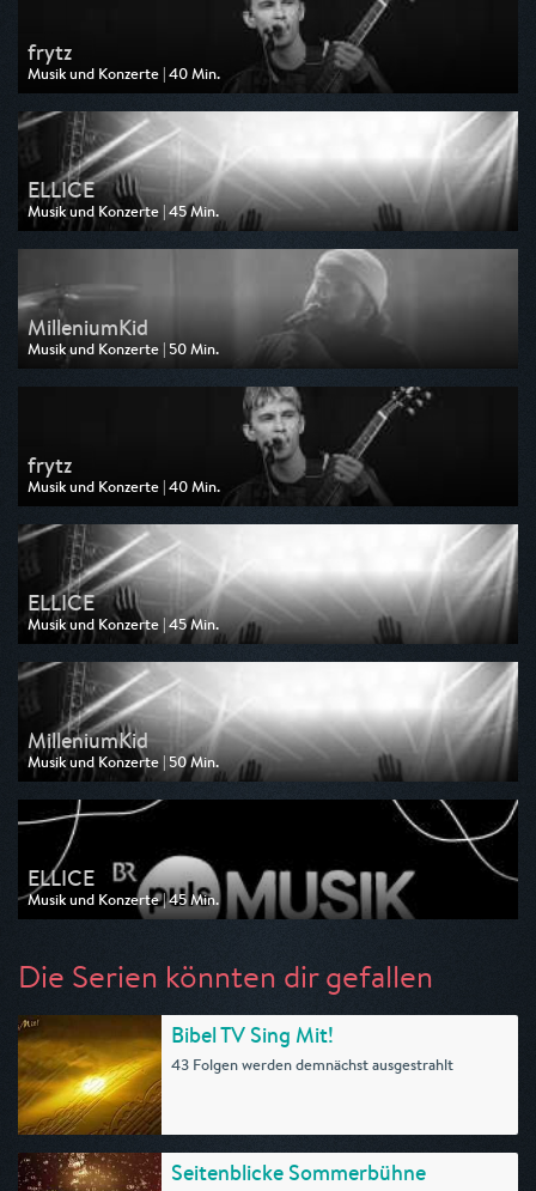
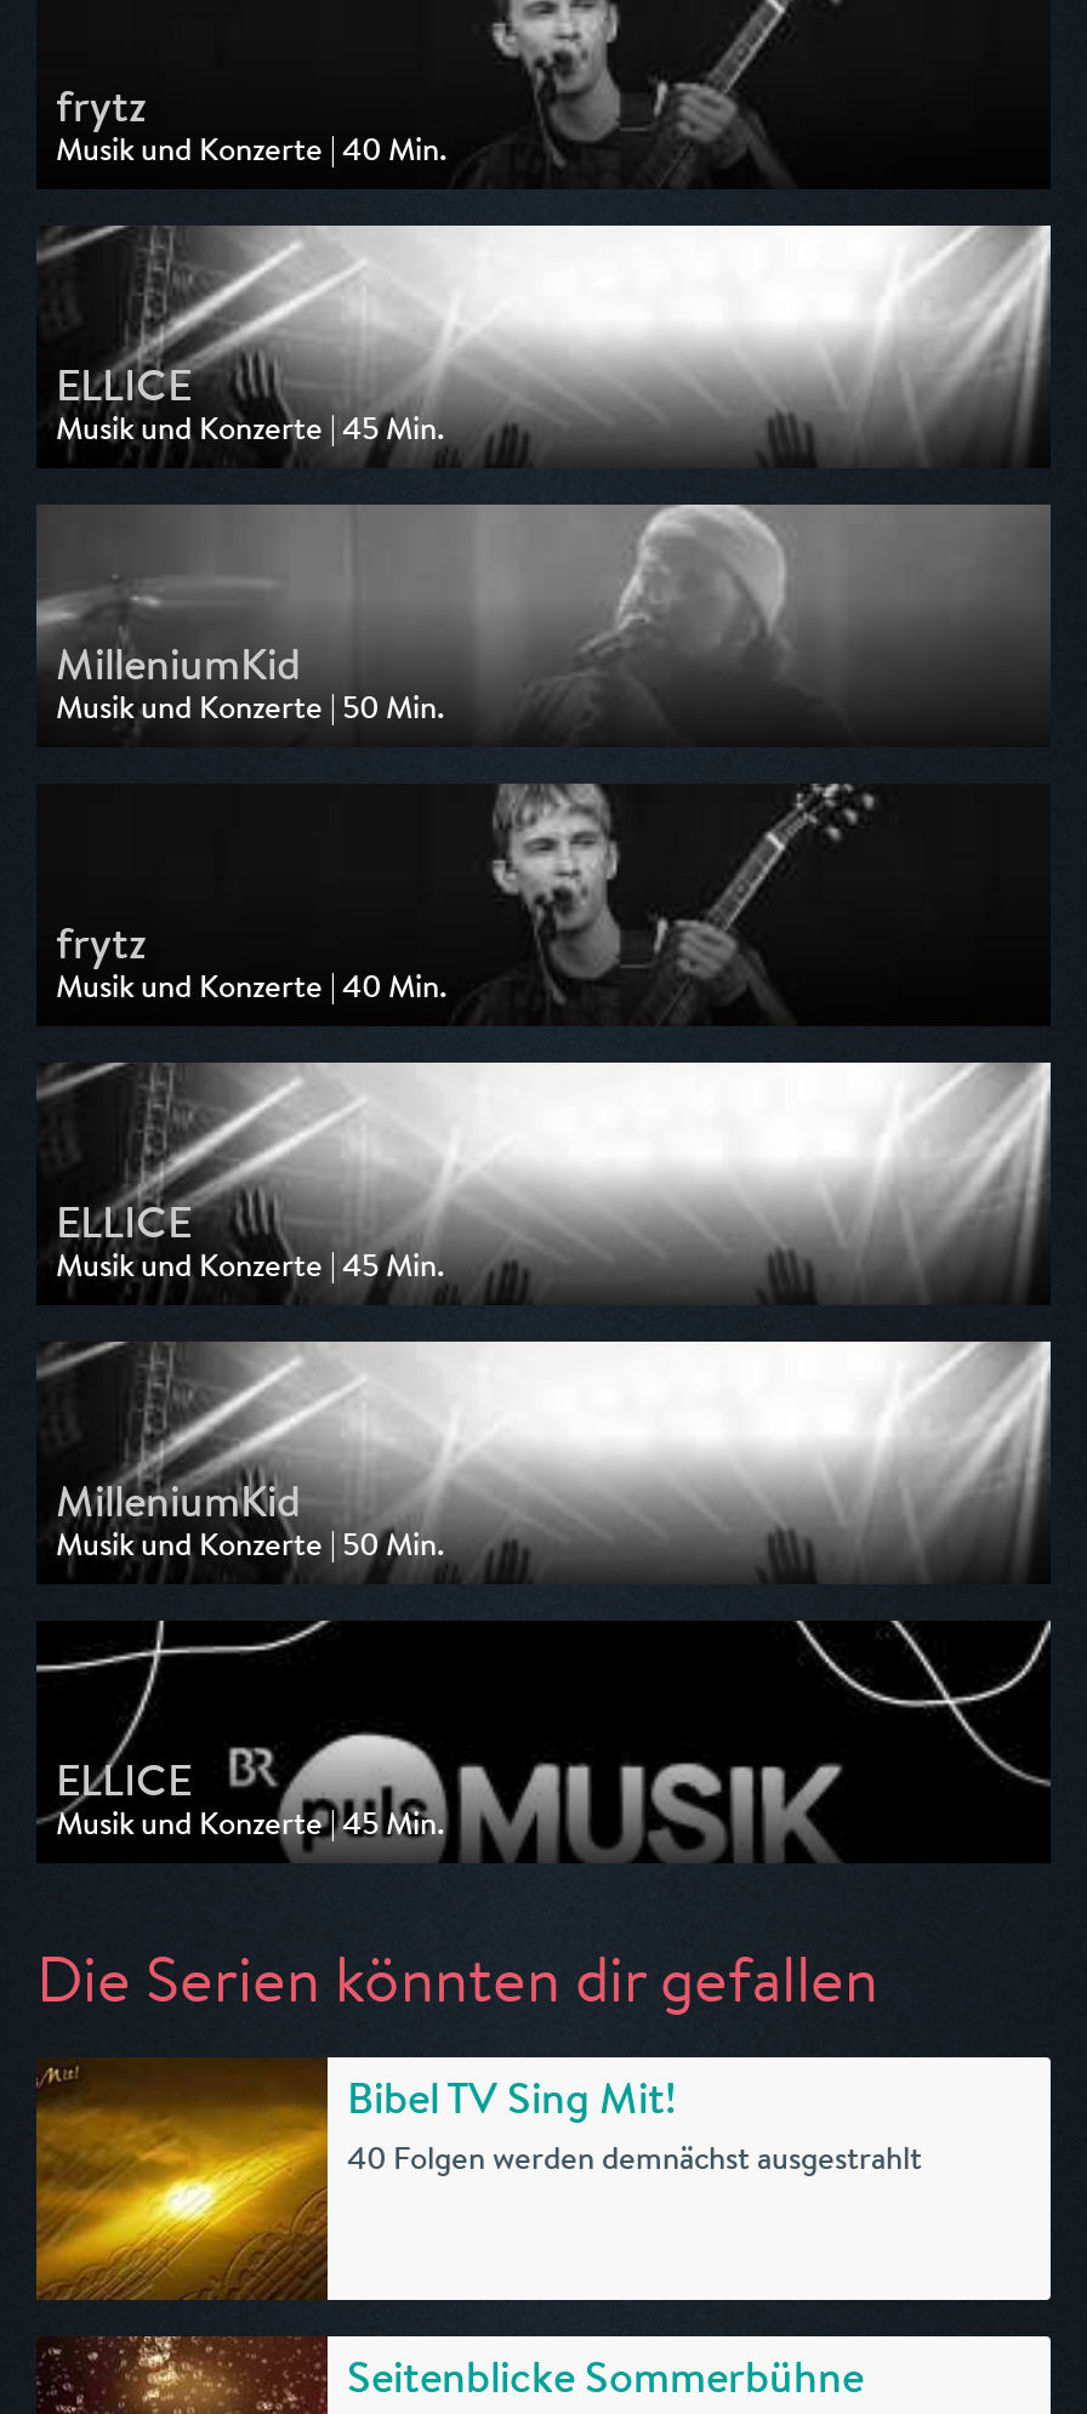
[171,1055,453,1075] 43 Folgen werden demnächst ausgestrahlt -> [347,2137,922,2179] 40 Folgen werden demnächst ausgestrahlt

